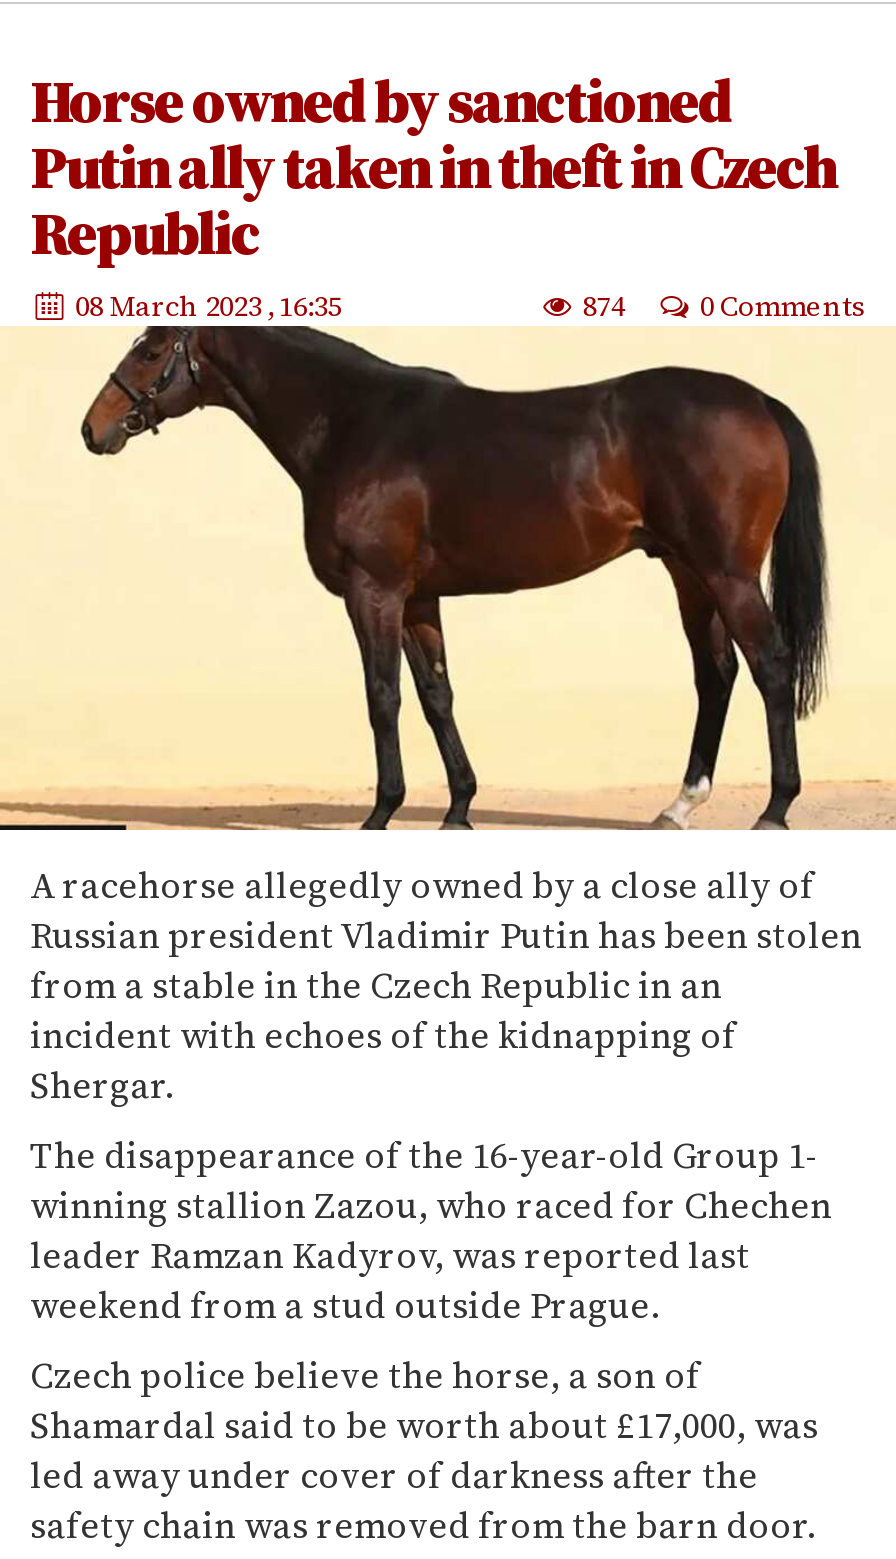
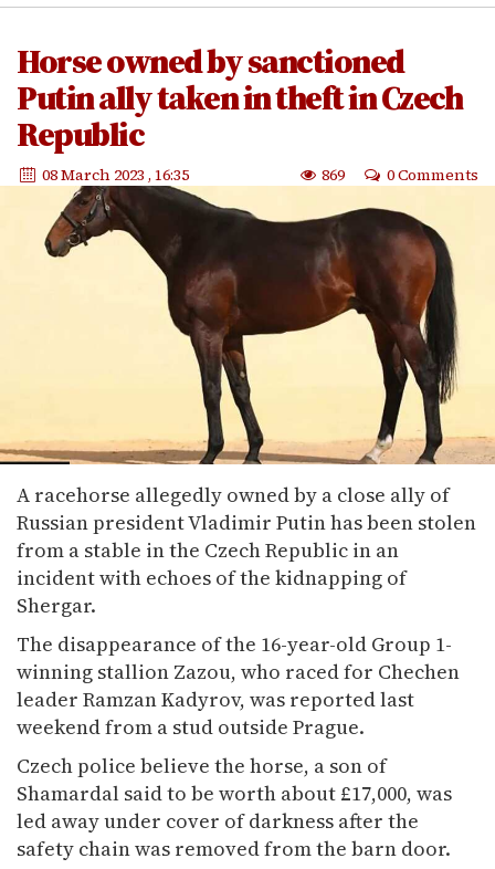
[577,286,866,326] 874 0 Comments -> [319,164,478,186] 869 0 Comments

